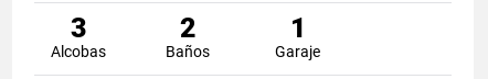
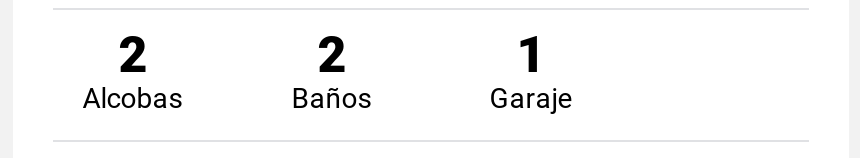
[70,12,86,44] 3 -> [119,26,147,84] 2

